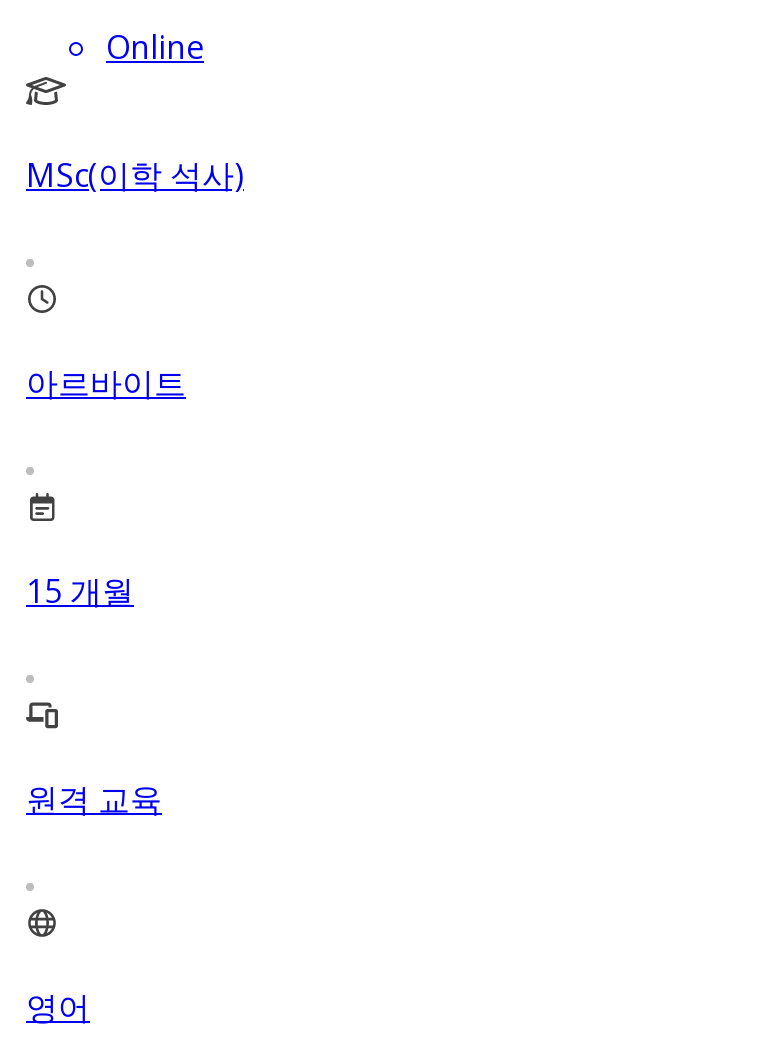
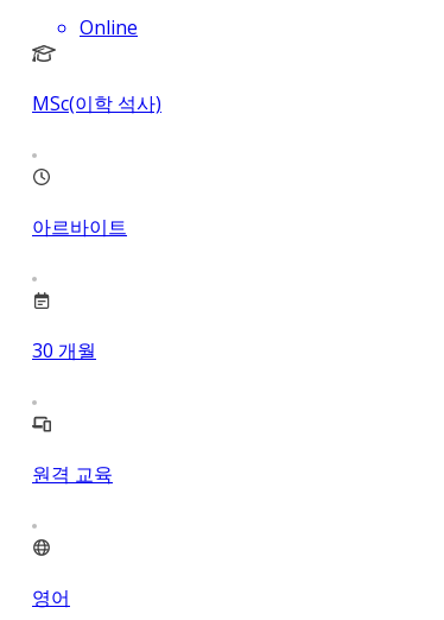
[26,569,134,613] 15 개월 -> [32,337,96,363] 30 개월

